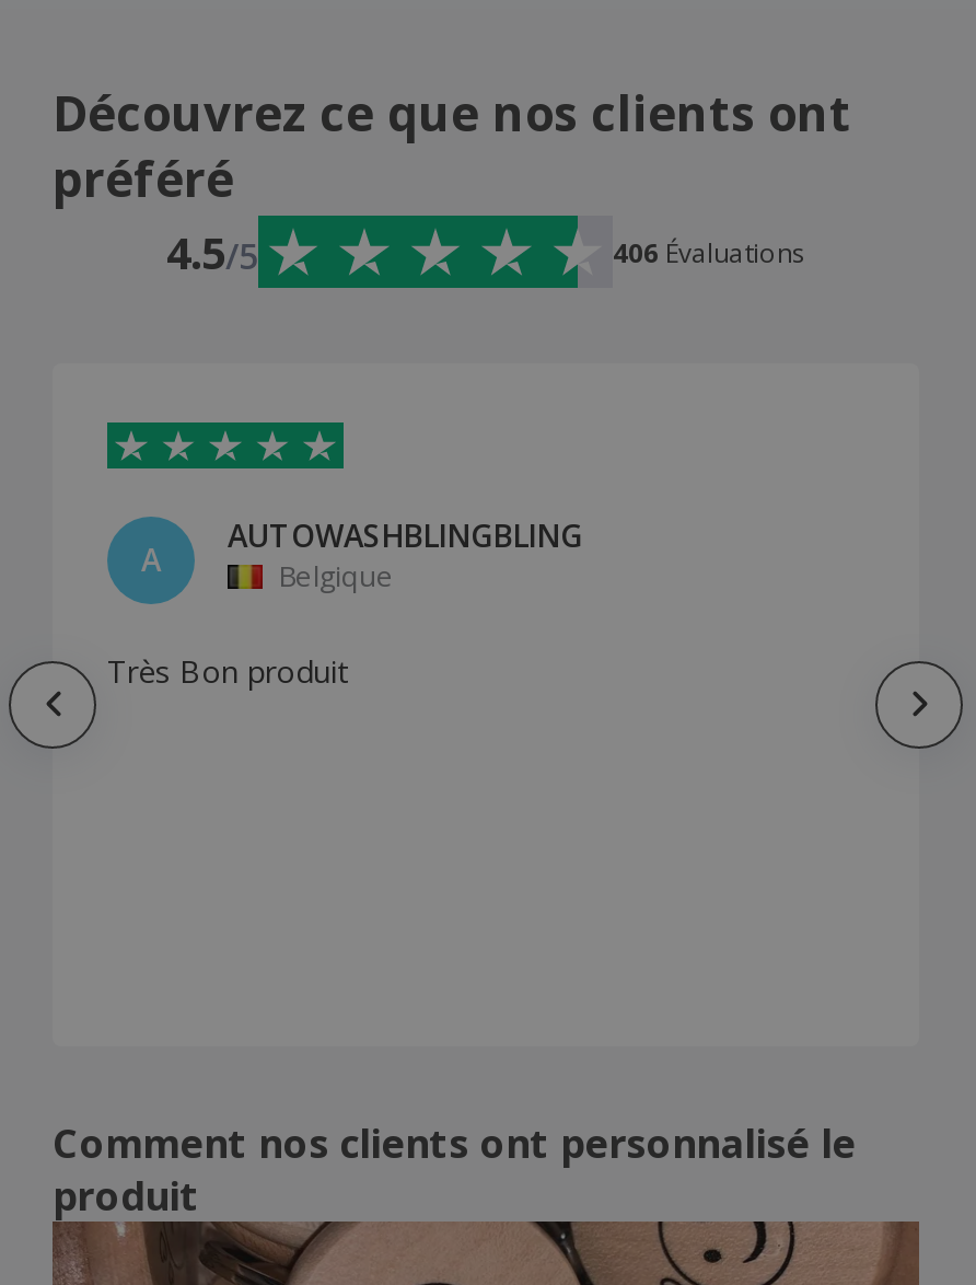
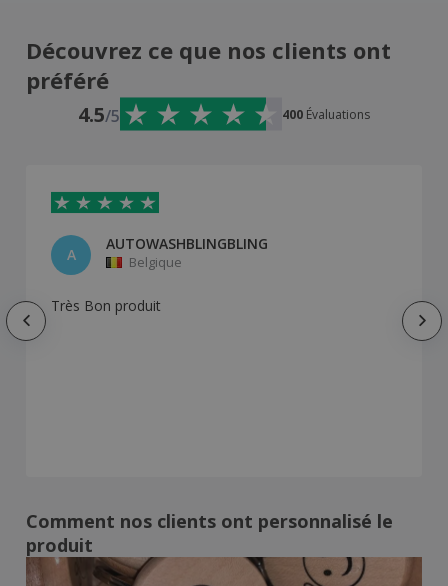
[613,233,805,271] 406 Évaluations -> [282,106,370,123] 400 Évaluations

